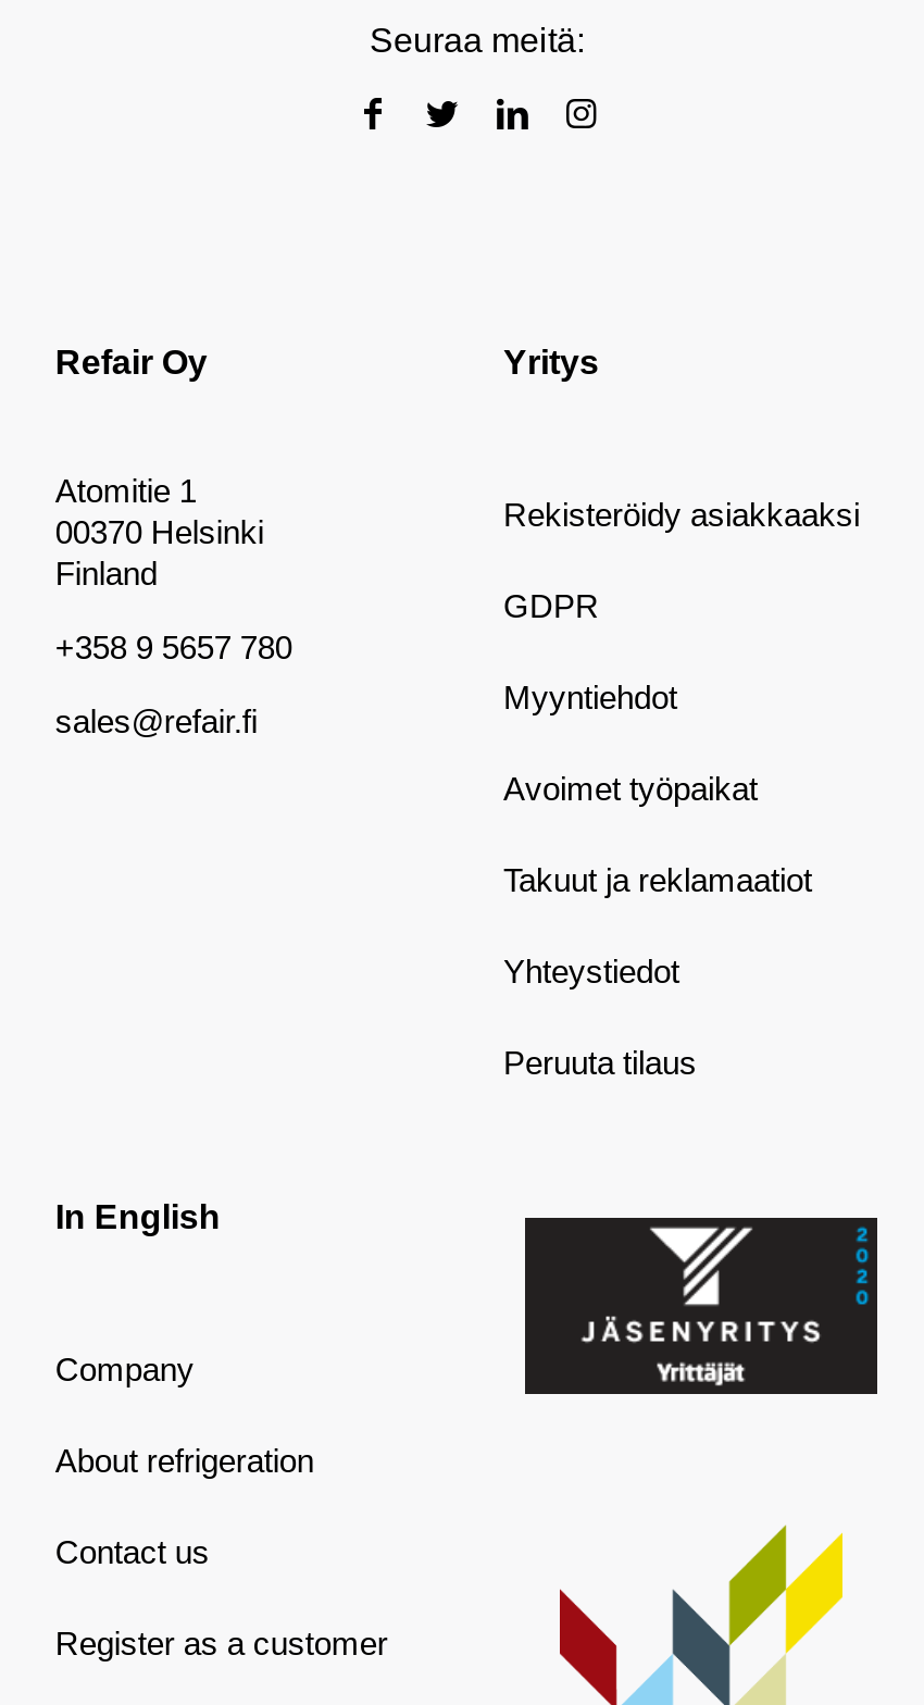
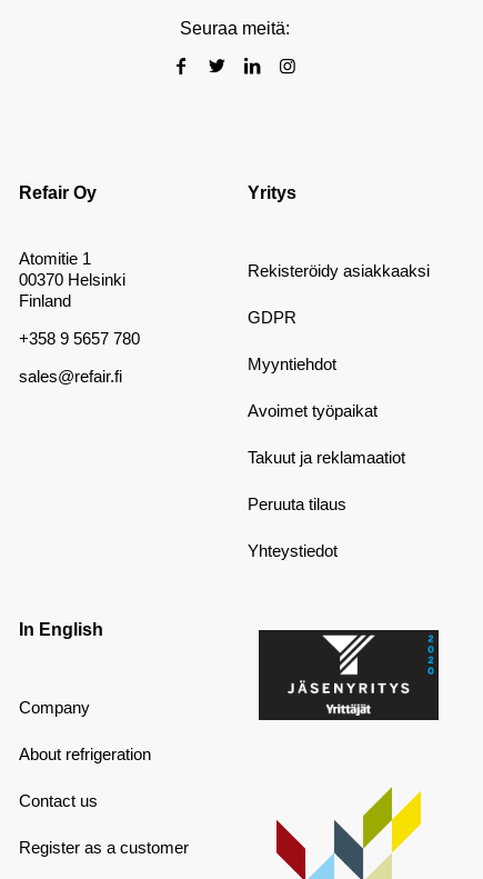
moved [503,953,679,990] -> [248,542,338,561]: Yhteystiedot
moved [503,1045,697,1082] -> [248,495,346,514]: Peruuta tilaus

